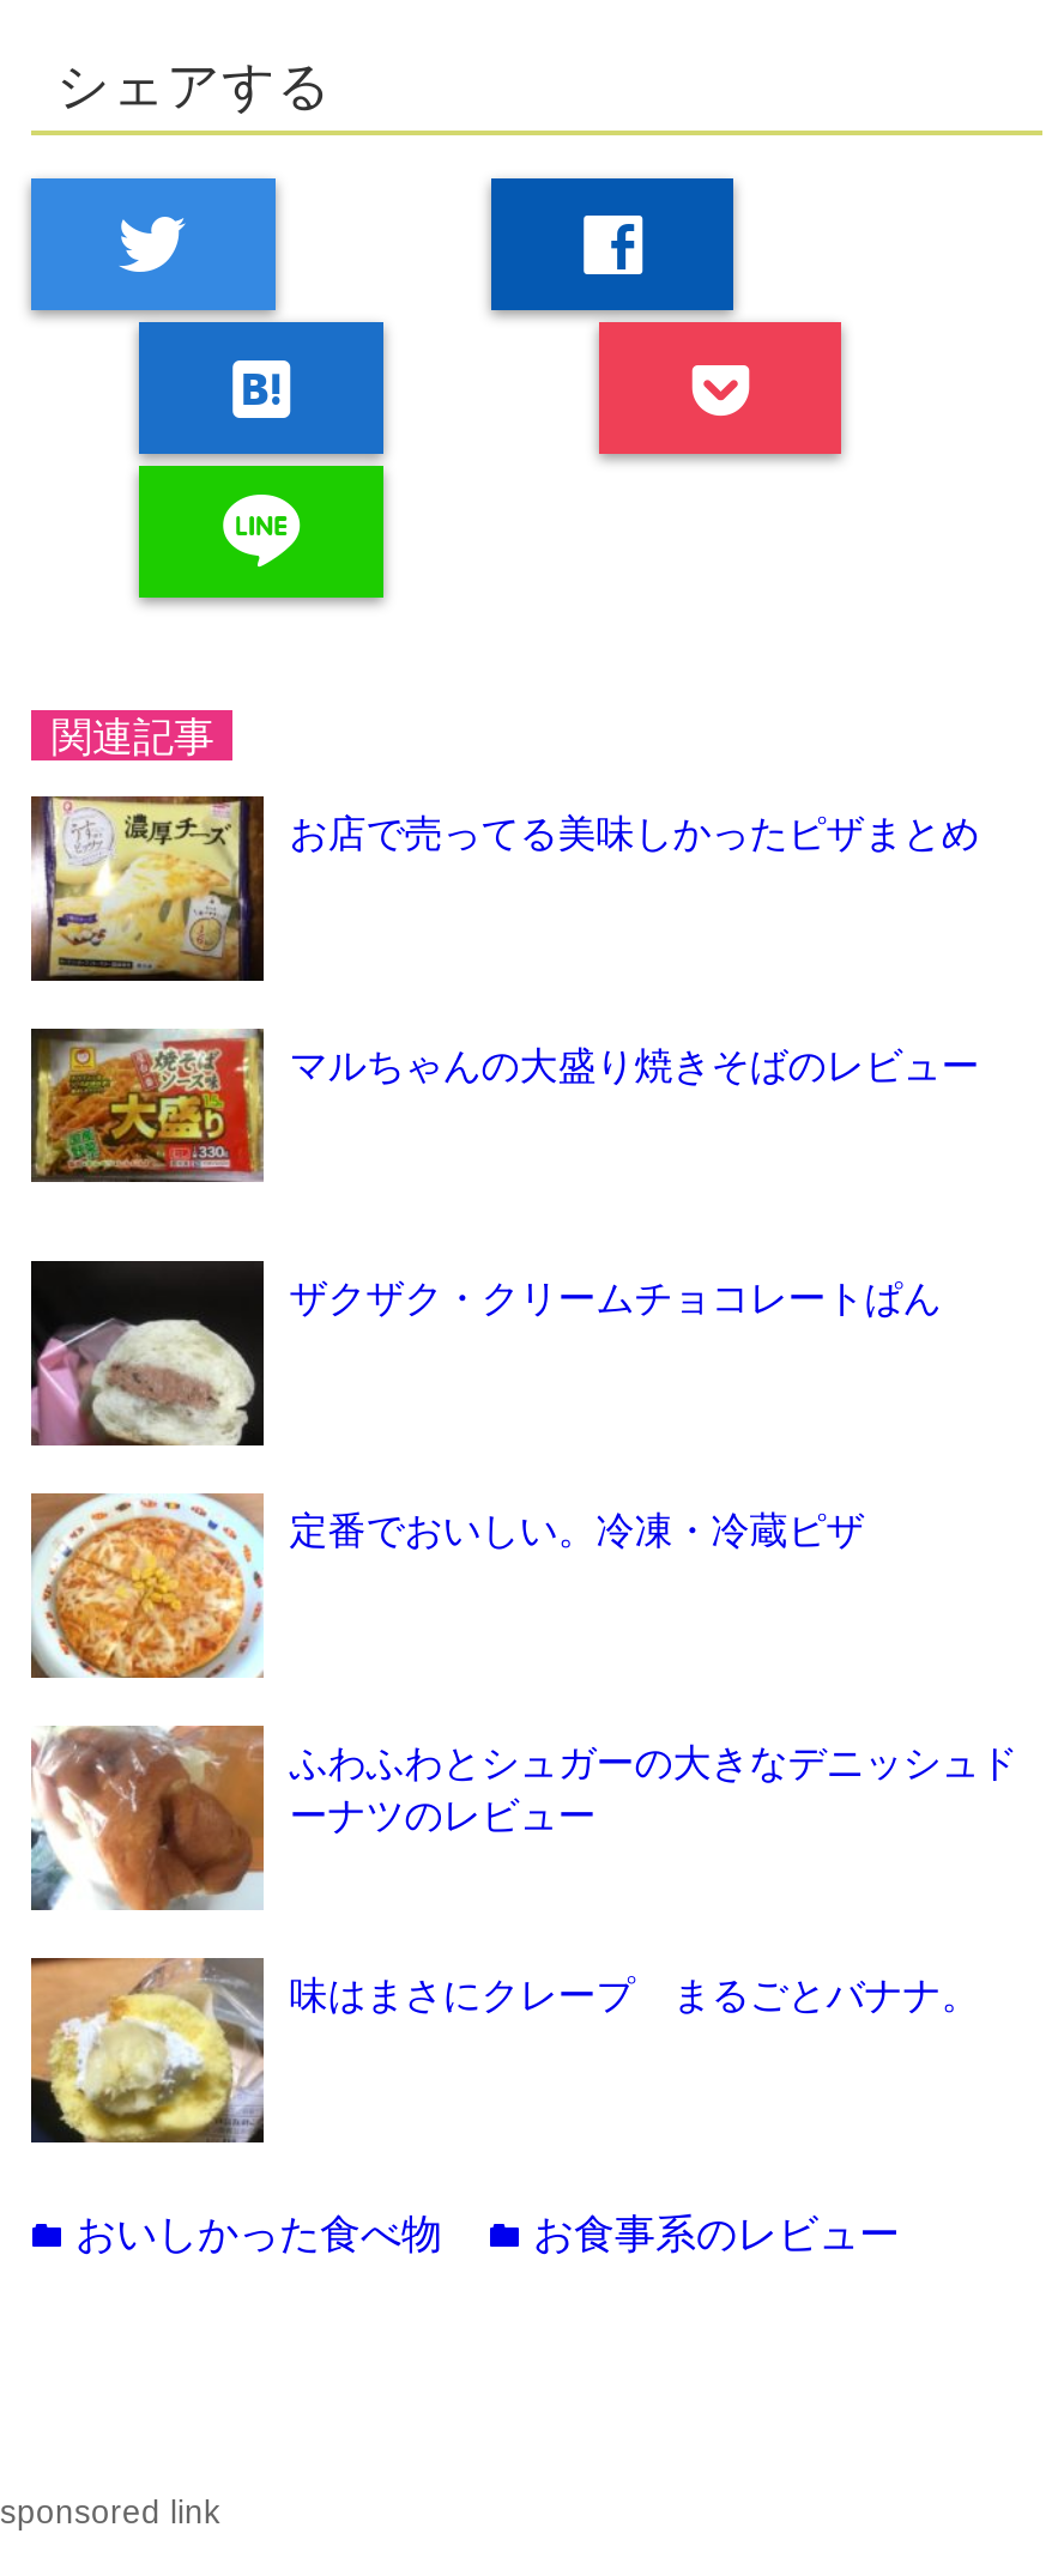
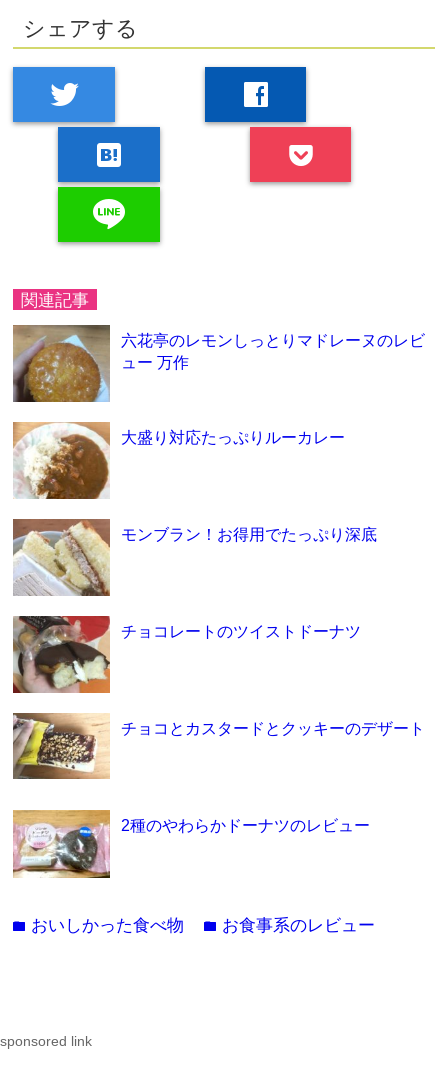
[31,796,980,983] [image] | お店で売ってる美味しかったピザまとめ -> [13,325,425,403] [image] | 六花亭のレモンしっとりマドレーヌのレビ | ュー 万作
[29,1026,980,1213] [image] | マルちゃんの大盛り焼きそばのレビュー -> [12,421,345,500] [image] | 大盛り対応たっぷりルーカレー
[29,1259,941,1448] [image] | ザクザク・クリームチョコレートぱん -> [12,518,377,597] [image] | モンブラン！お得用でたっぷり深底
[31,1491,865,1678] [image] | 定番でおいしい。冷凍・冷蔵ピザ -> [12,615,361,694] [image] | チョコレートのツイストドーナツ
[29,1726,1018,1913] [image] | ふわふわとシュガーの大きなデニッシュド | ーナツのレビュー -> [12,712,425,790] [image] | チョコとカスタードとクッキーのデザート
[29,1956,980,2145] [image] | 味はまさにクレープ まるごとバナナ。 -> [12,810,370,887] [image] | 2種のやわらかドーナツのレビュー

